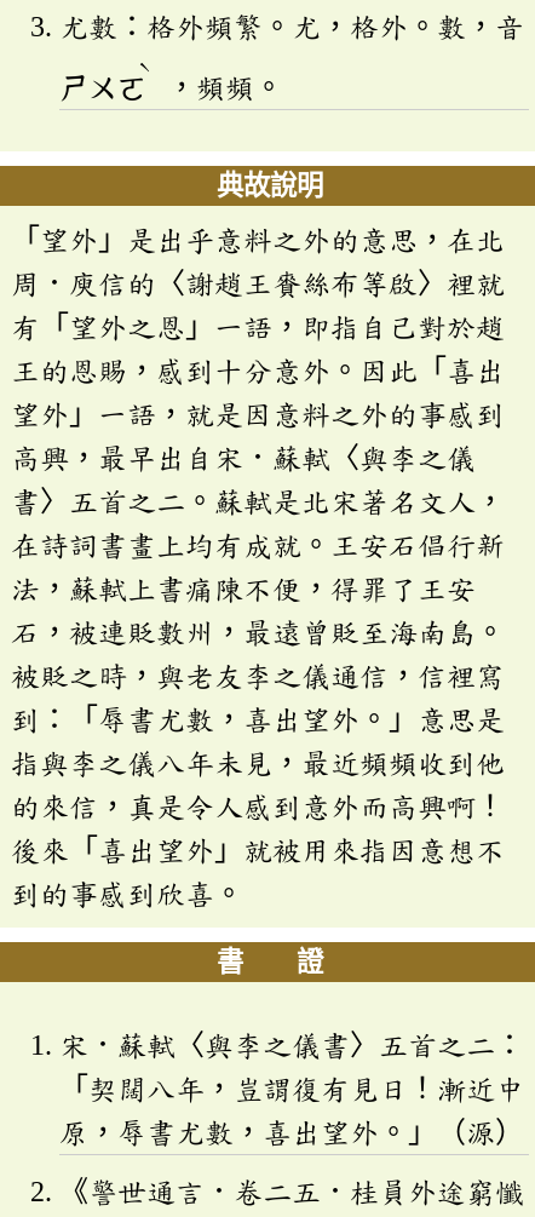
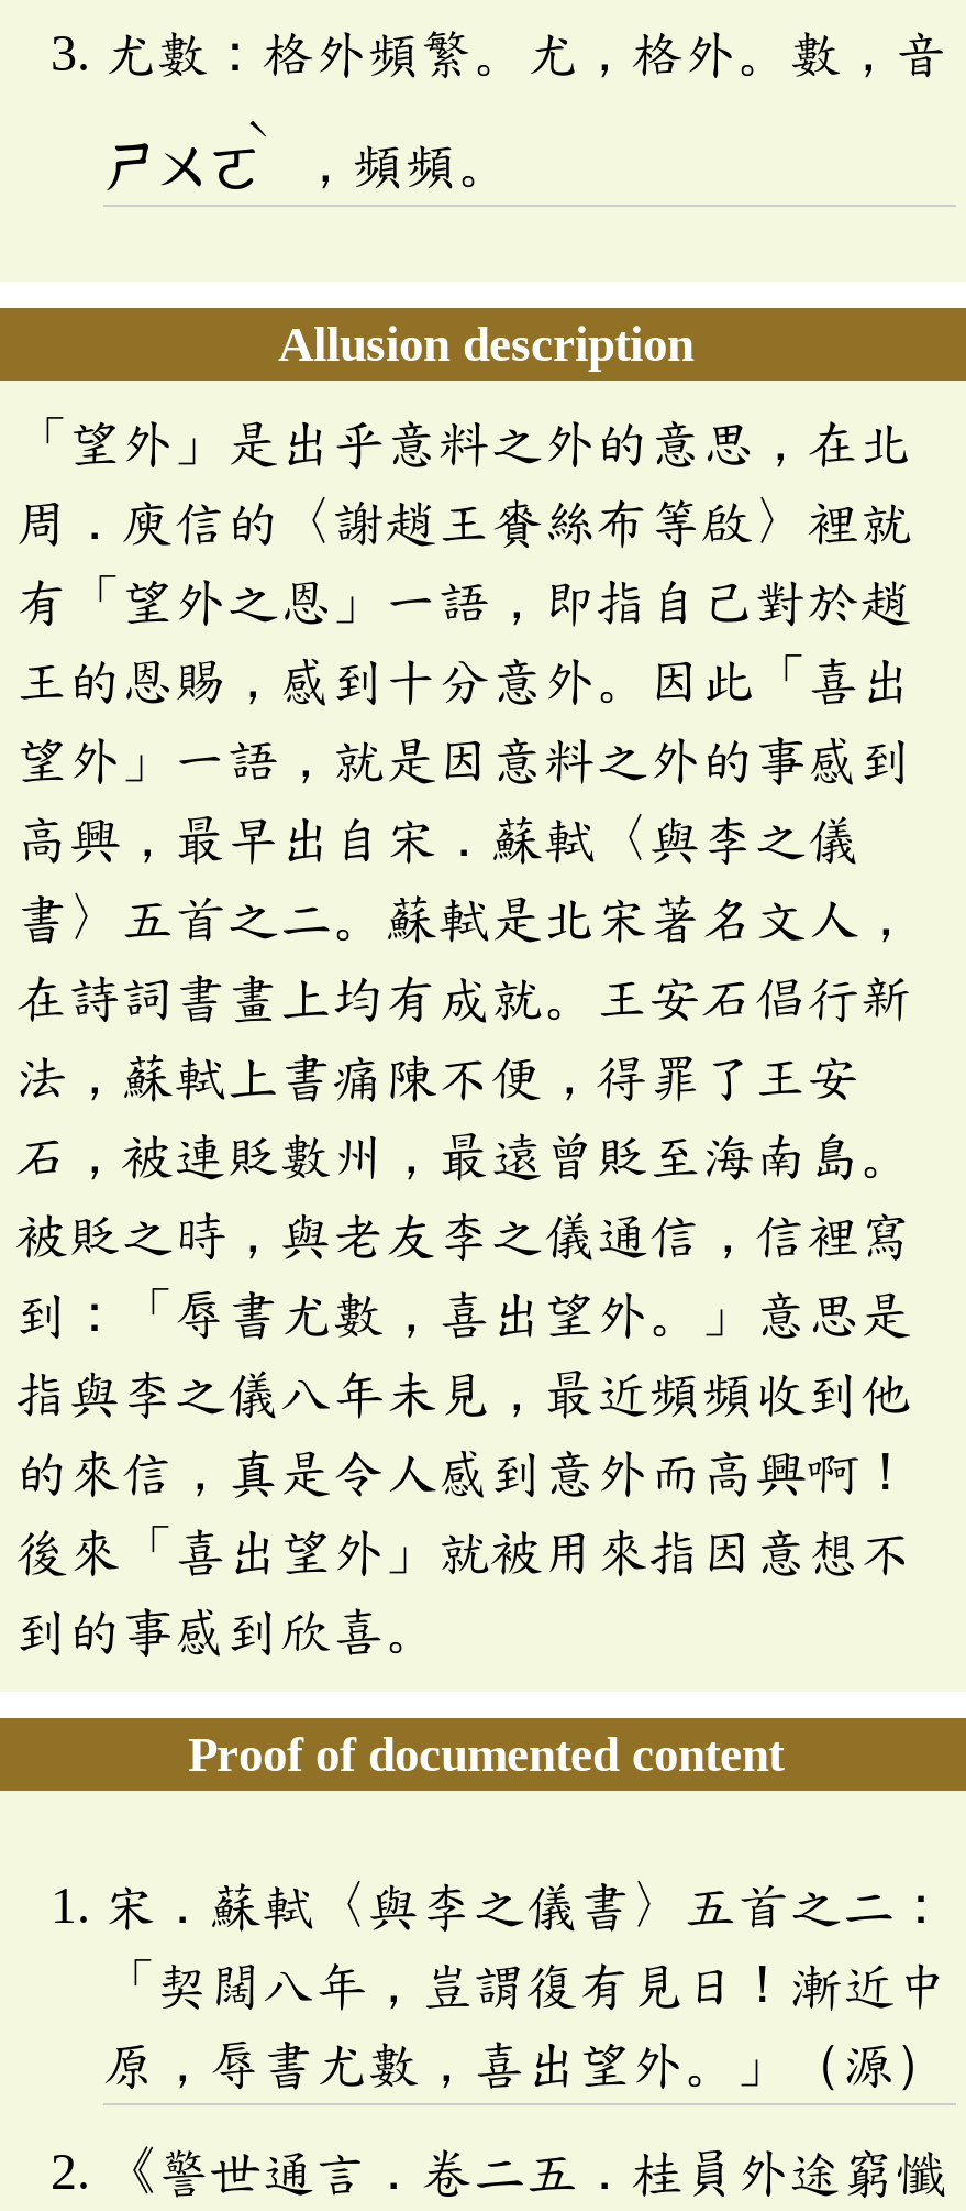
[217,171,323,201] 典故說明 -> [278,317,693,372] Allusion description
[217,947,323,977] 書 證 -> [188,1727,784,1782] Proof of documented content

